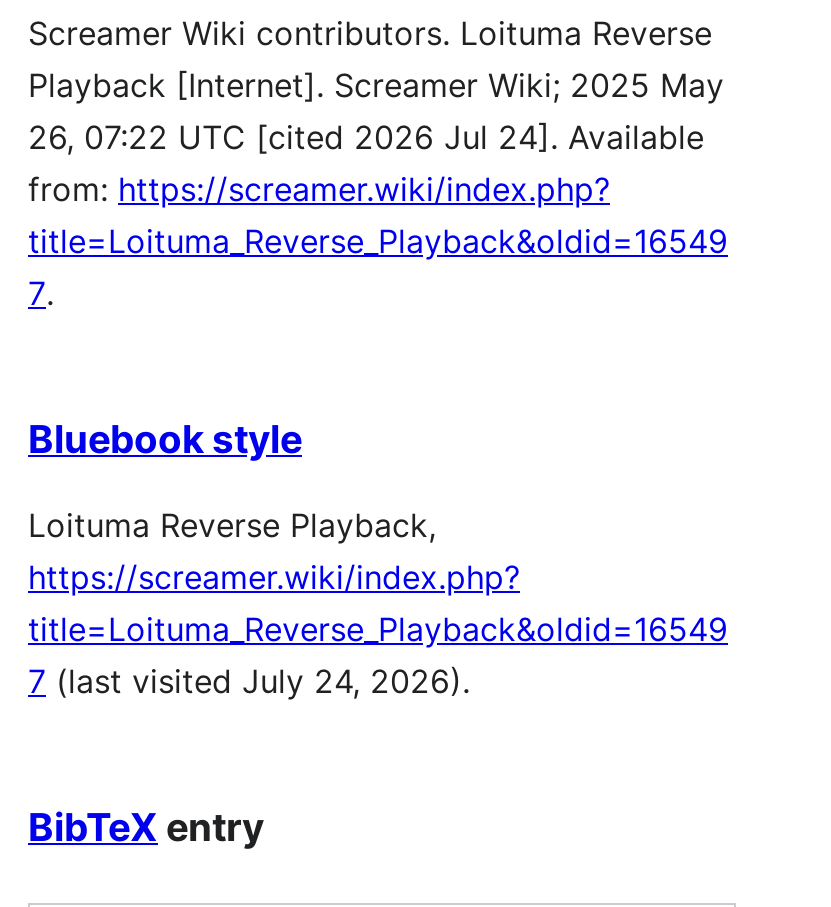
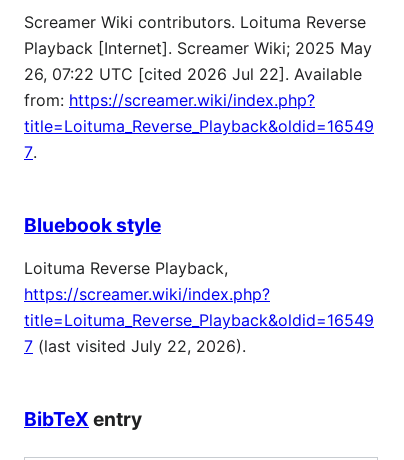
[28,117,704,157] 26, 07:22 UTC [cited 2026 Jul 24]. Available -> [24,64,362,84] 26, 07:22 UTC [cited 2026 Jul 22]. Available
[28,661,470,701] 7 (last visited July 24, 2026). -> [24,336,246,356] 7 (last visited July 22, 2026).

